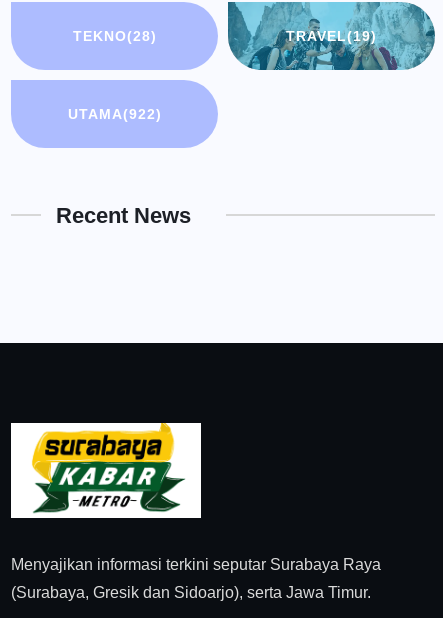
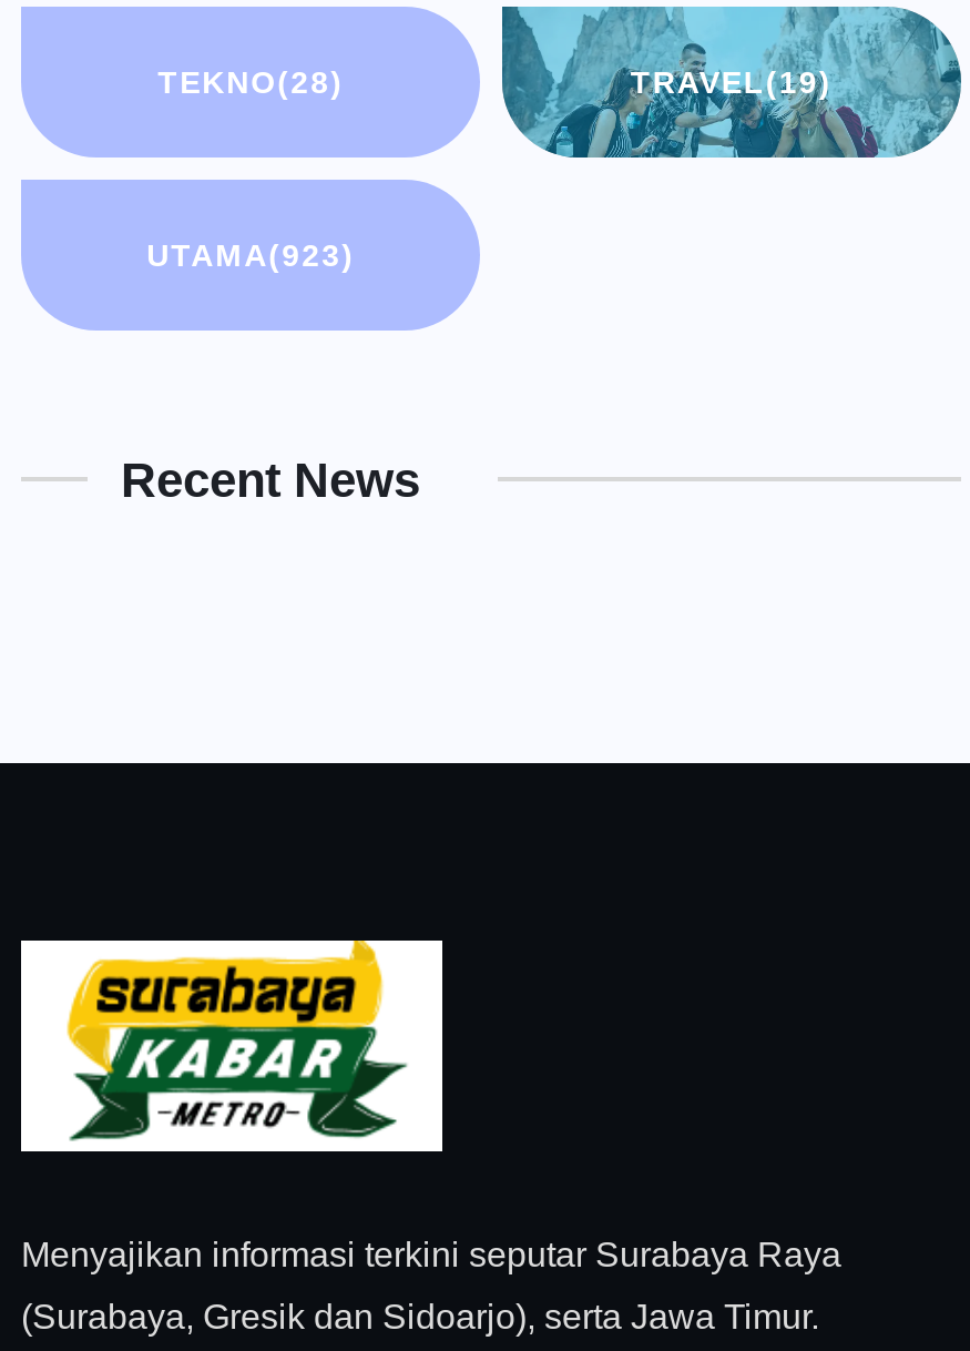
[68,106,162,122] UTAMA(922) -> [147,237,355,273] UTAMA(923)

